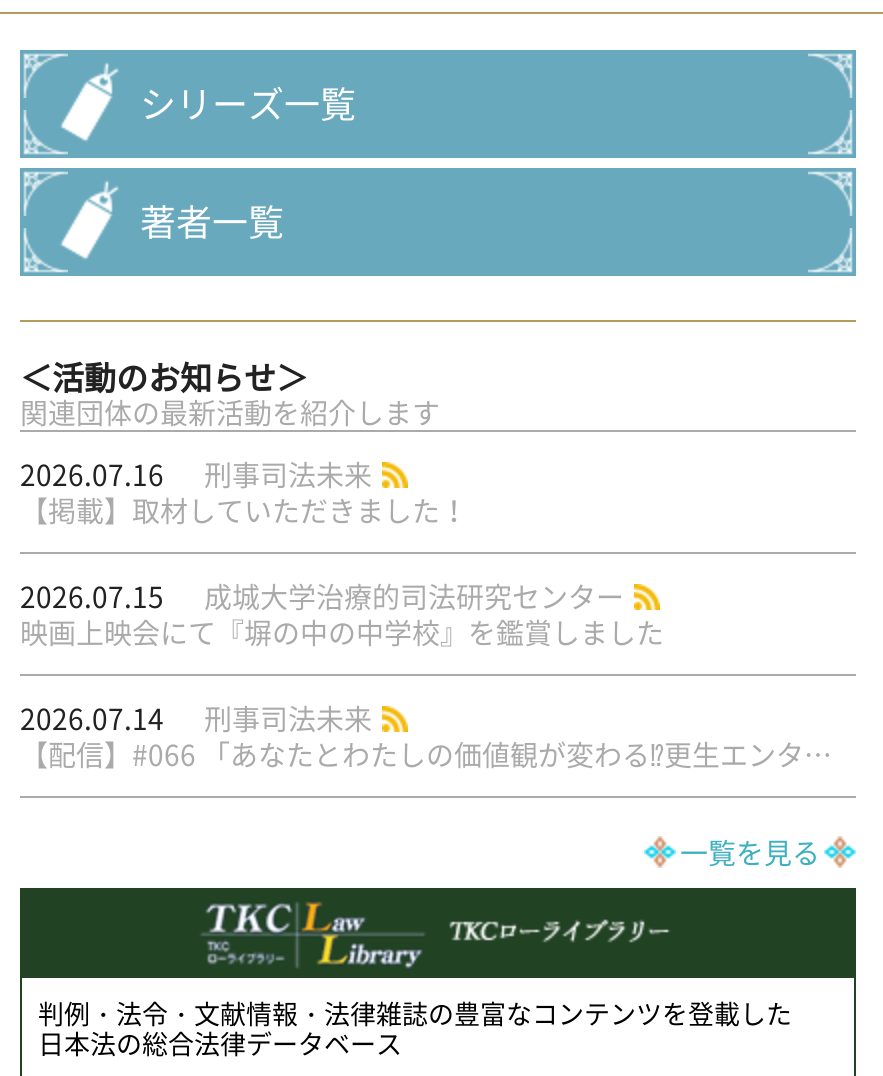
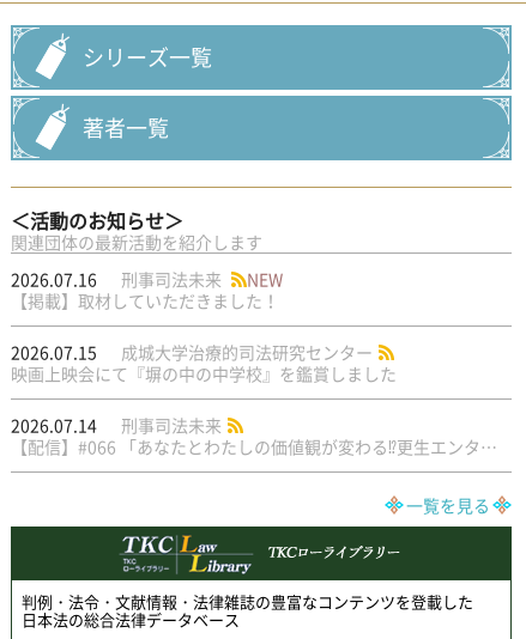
none -> [247,266,283,290] NEW

